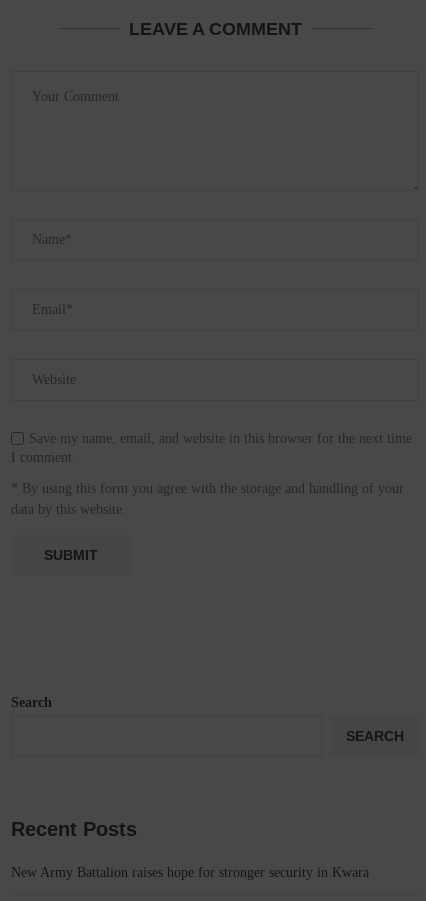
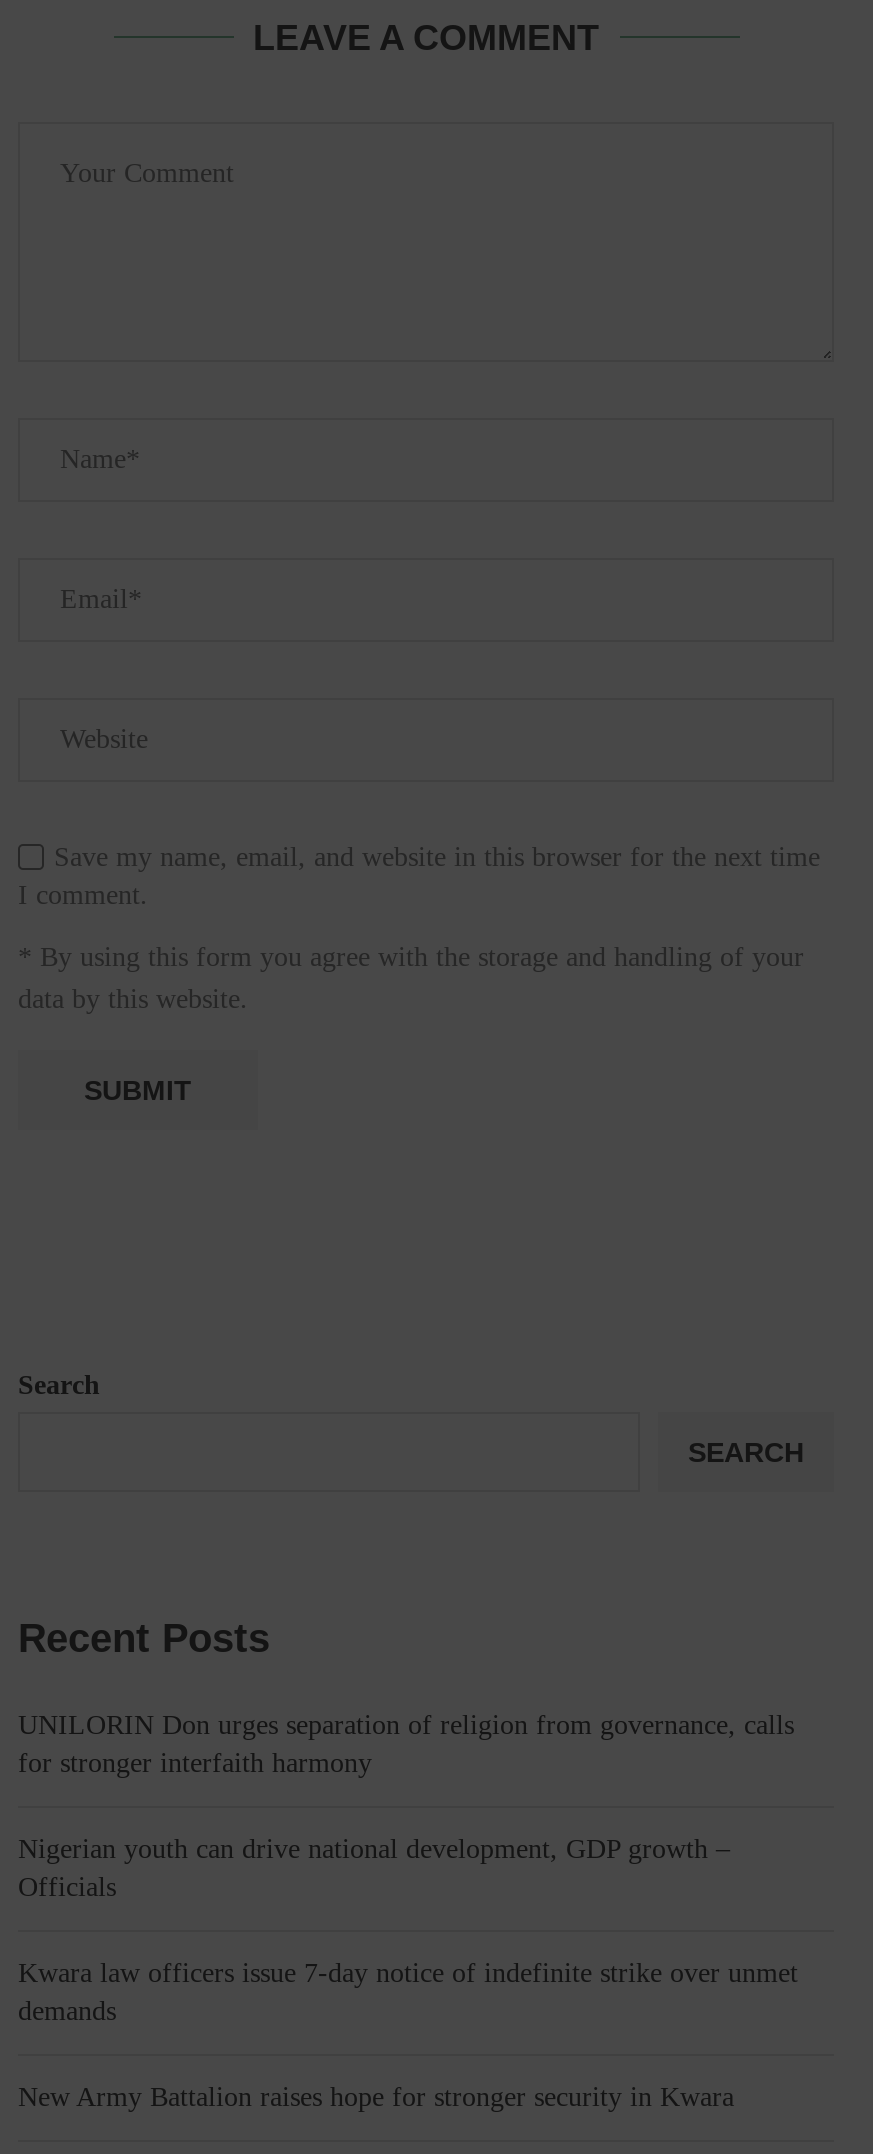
none -> [18,1709,798,2025] UNILORIN Don urges separation of religion from governance, calls | for stronger interfaith harmony | Nigerian youth can drive national development, GDP growth – | Officials | Kwara law officers issue 7-day notice of indefinite strike over unmet | demands

